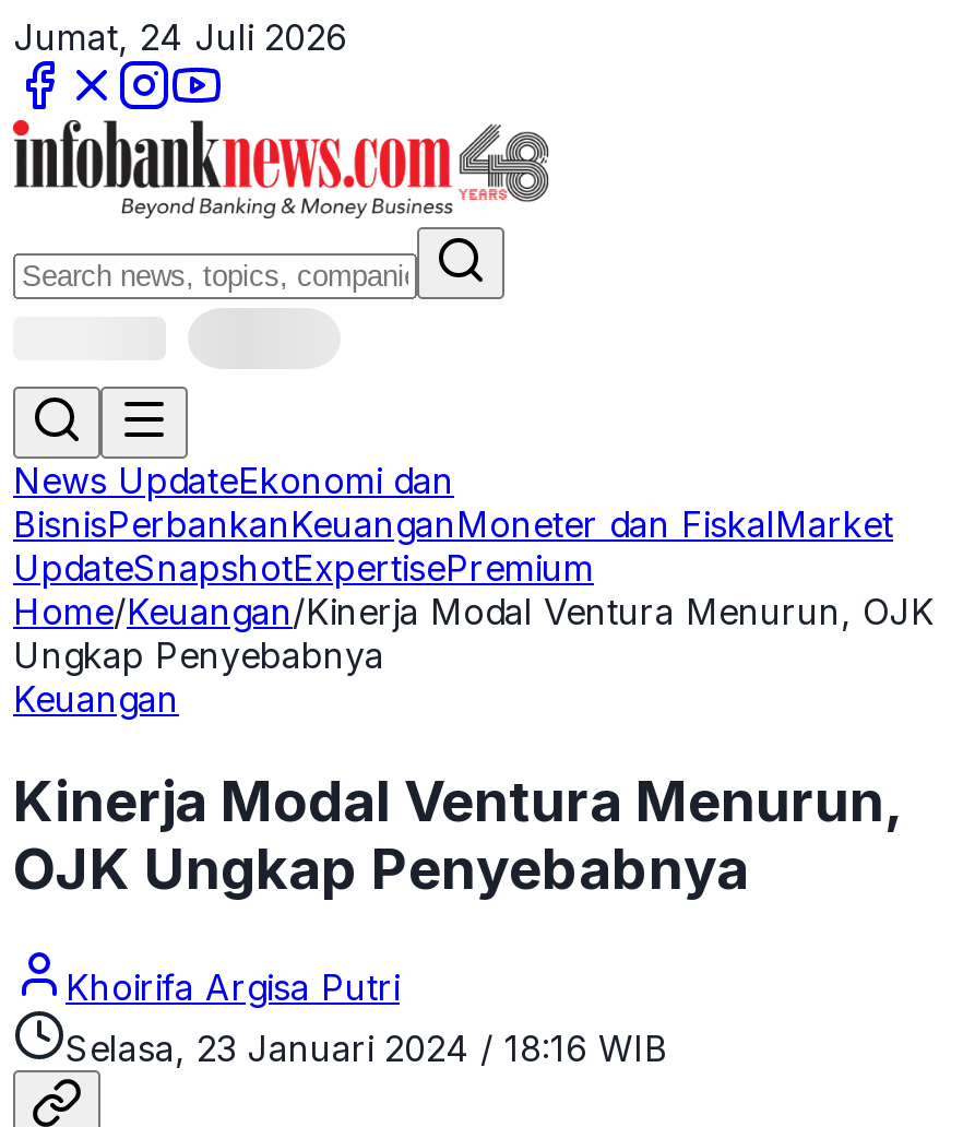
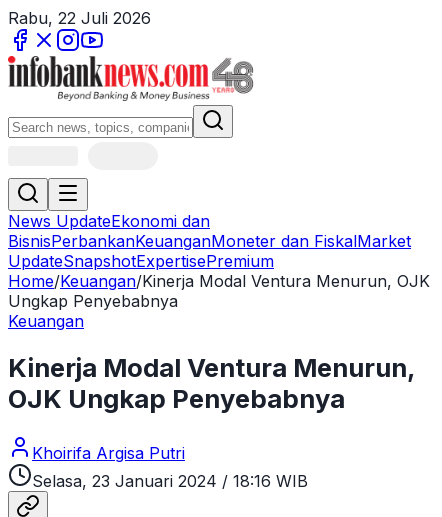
[13,15,347,59] Jumat, 24 Juli 2026 -> [8,8,151,28] Rabu, 22 Juli 2026

